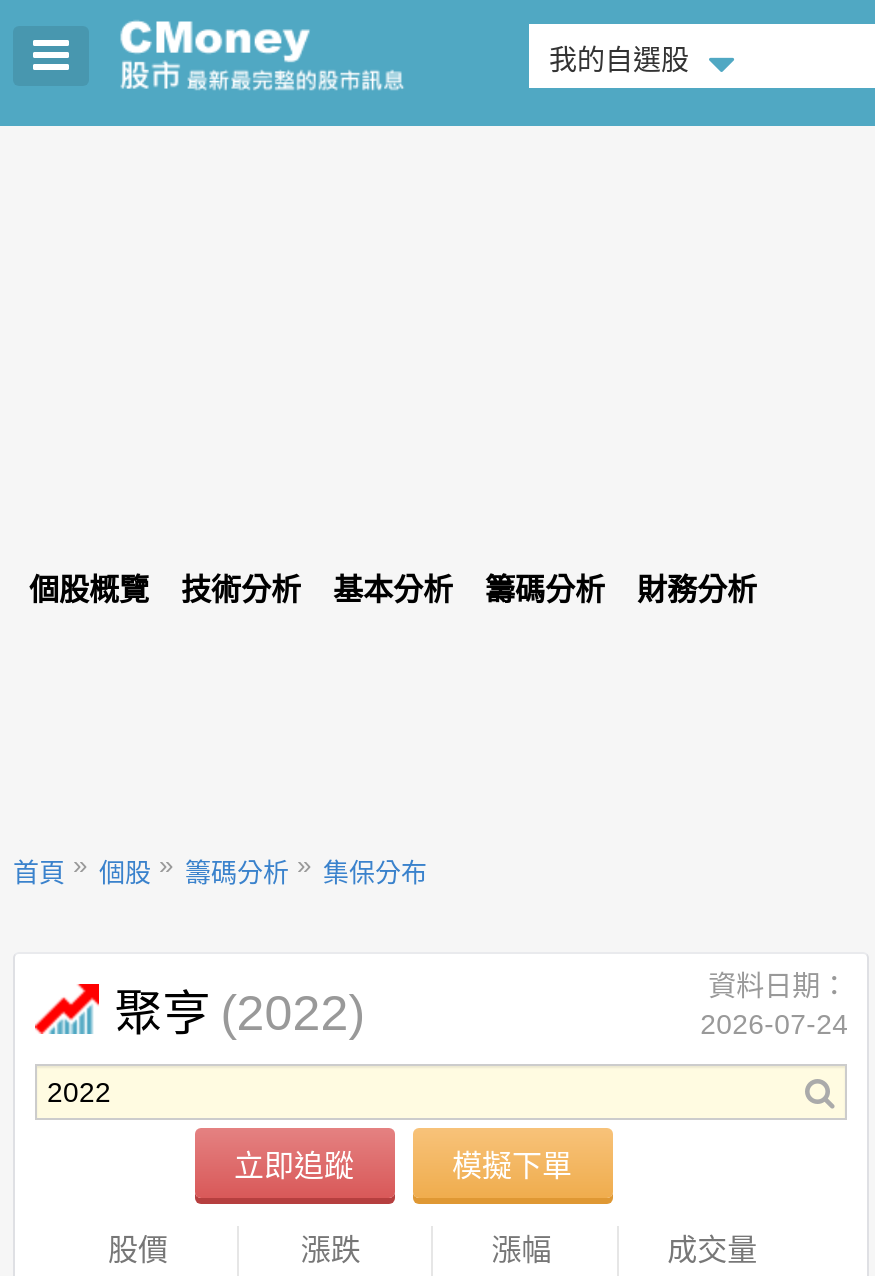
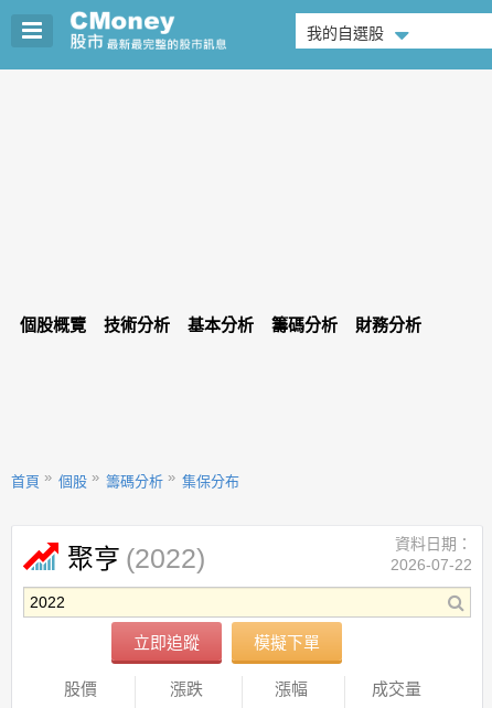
[700,1008,848,1040] 2026-07-24 -> [390,556,472,574] 2026-07-22

